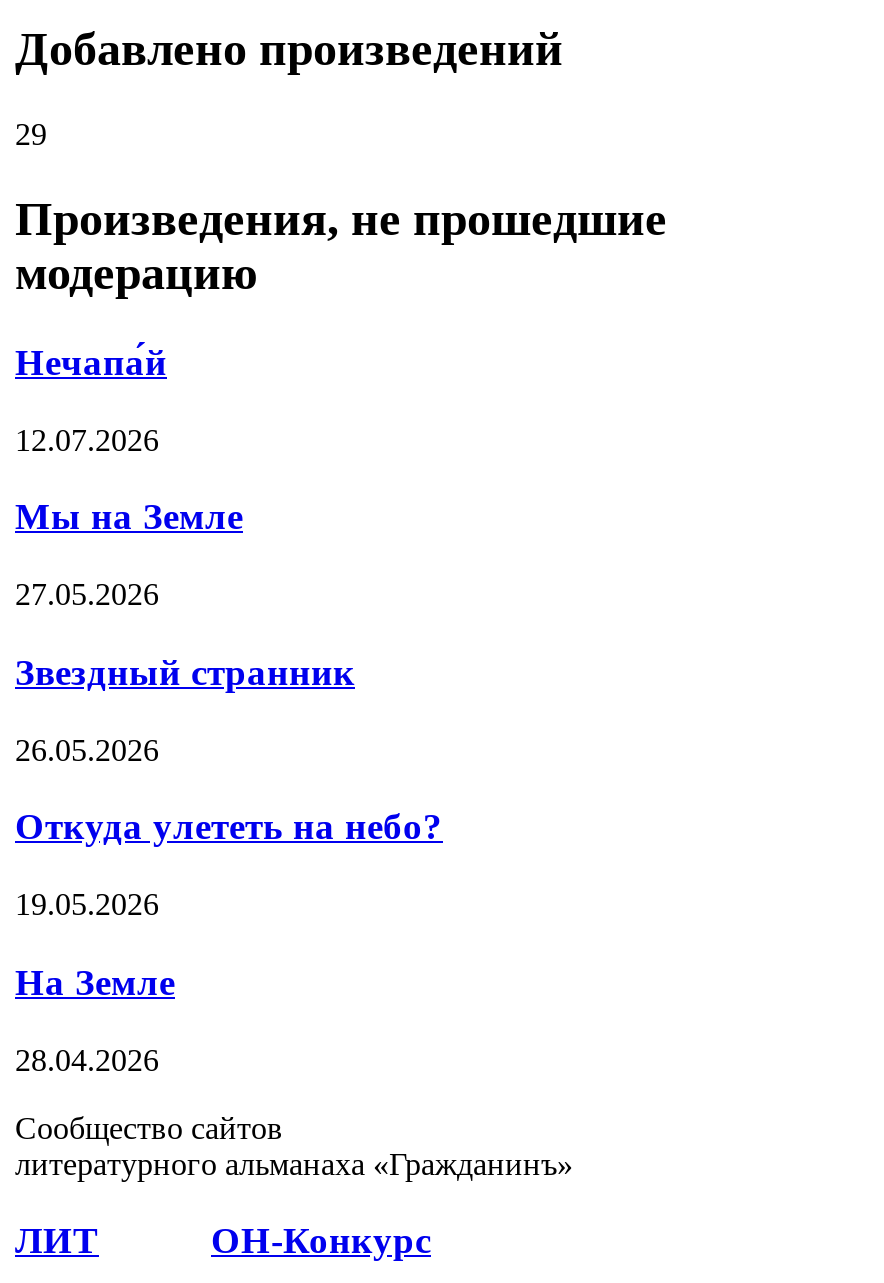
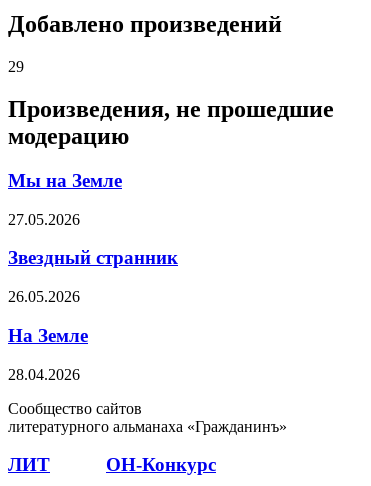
[15,341,167,457] Нечапа́й | 12.07.2026 -> none
[15,806,443,921] Откуда улететь на небо? | 19.05.2026 -> none

